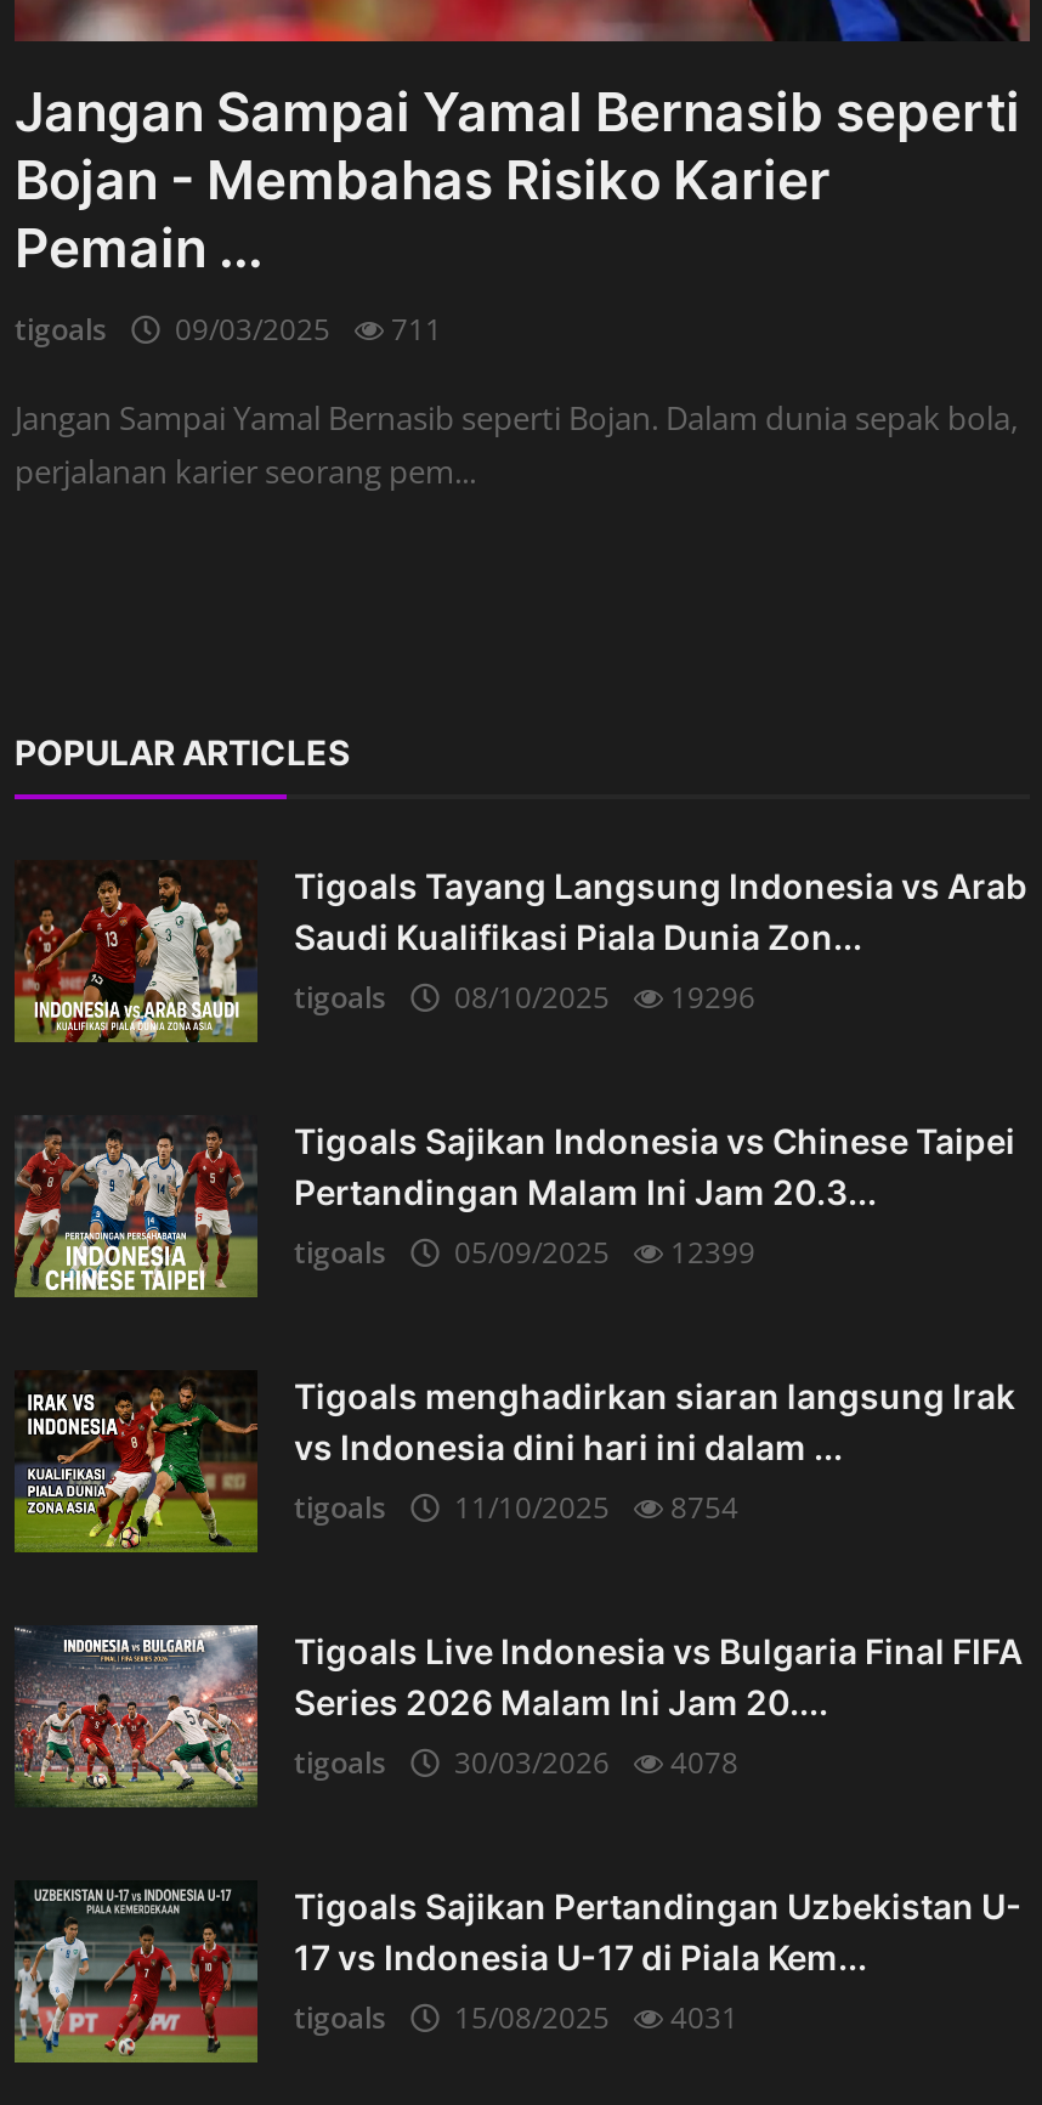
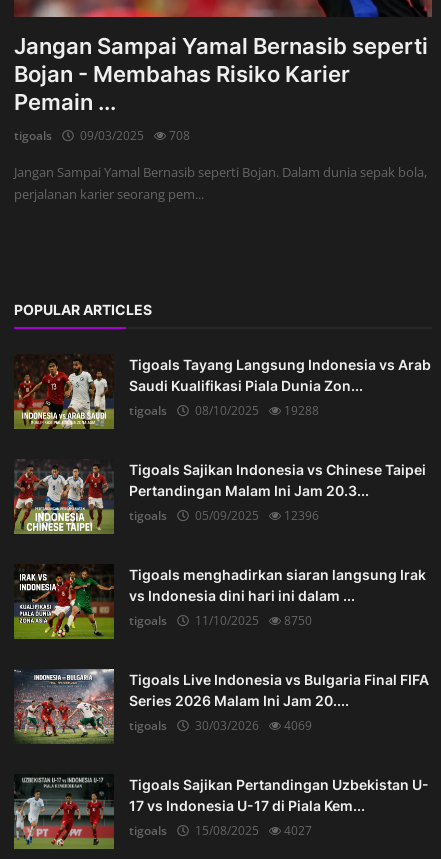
[15,309,442,351] tigoals 09/03/2025 711 -> [14,127,190,144] tigoals 09/03/2025 708
[294,978,755,1019] tigoals 08/10/2025 19296 -> [129,402,319,419] tigoals 08/10/2025 19288
[294,1233,755,1274] tigoals 05/09/2025 12399 -> [129,507,319,524] tigoals 05/09/2025 12396
[294,1488,738,1529] tigoals 11/10/2025 8754 -> [129,612,312,629] tigoals 11/10/2025 8750
[294,1743,738,1784] tigoals 30/03/2026 4078 -> [129,717,312,734] tigoals 30/03/2026 4069
[294,1998,738,2039] tigoals 15/08/2025 4031 -> [129,822,312,839] tigoals 15/08/2025 4027

